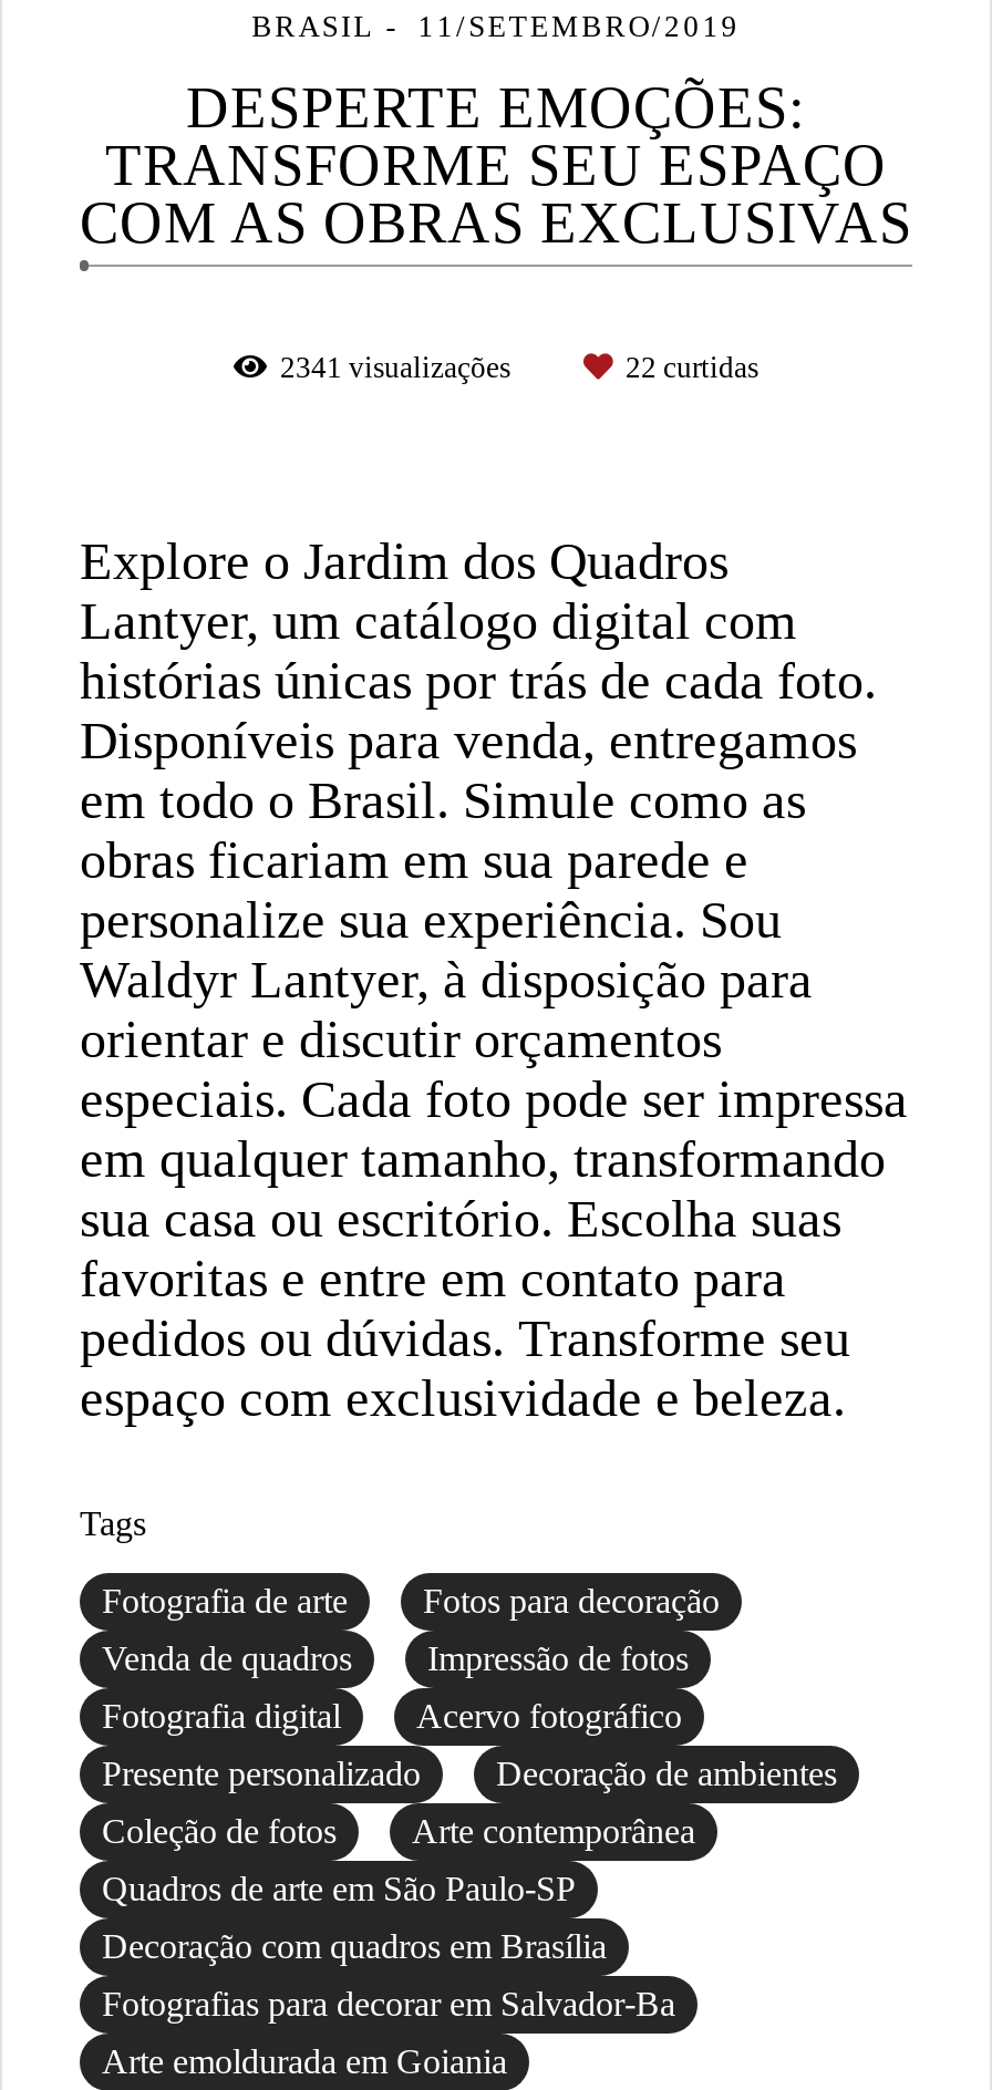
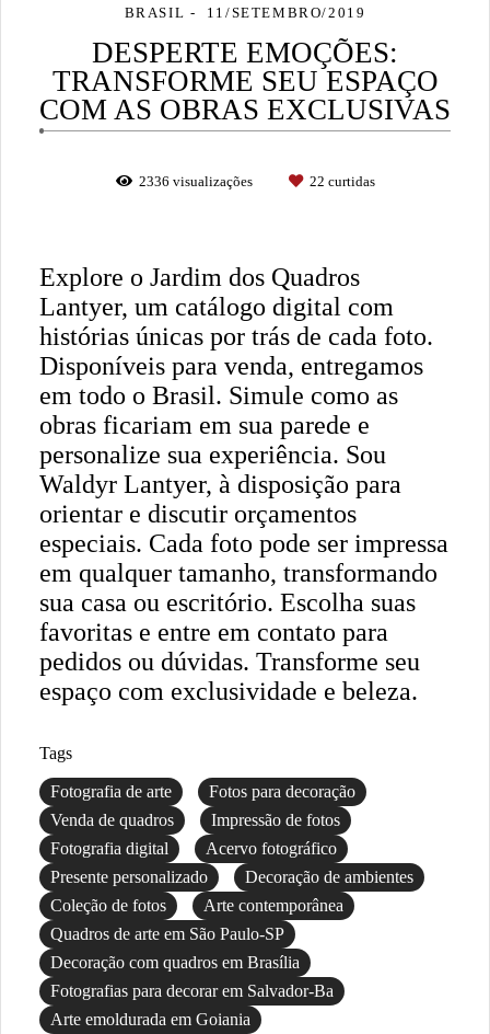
[280,350,517,383] 2341 visualizações -> [138,173,255,190] 2336 visualizações

